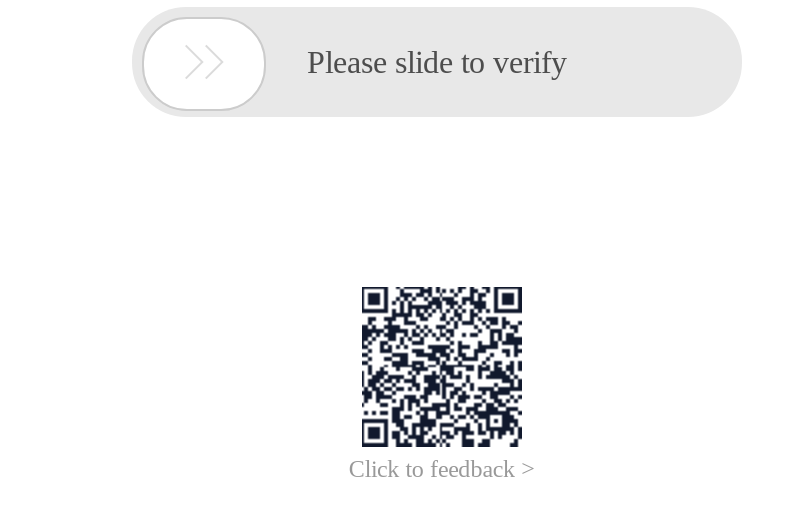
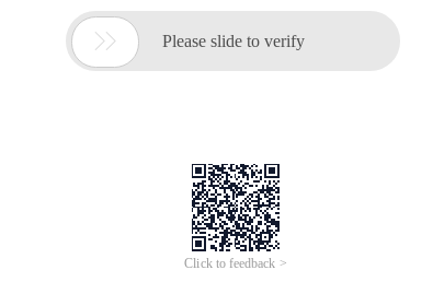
[360,285,524,449] [image] -> [191,164,281,252] [image]

